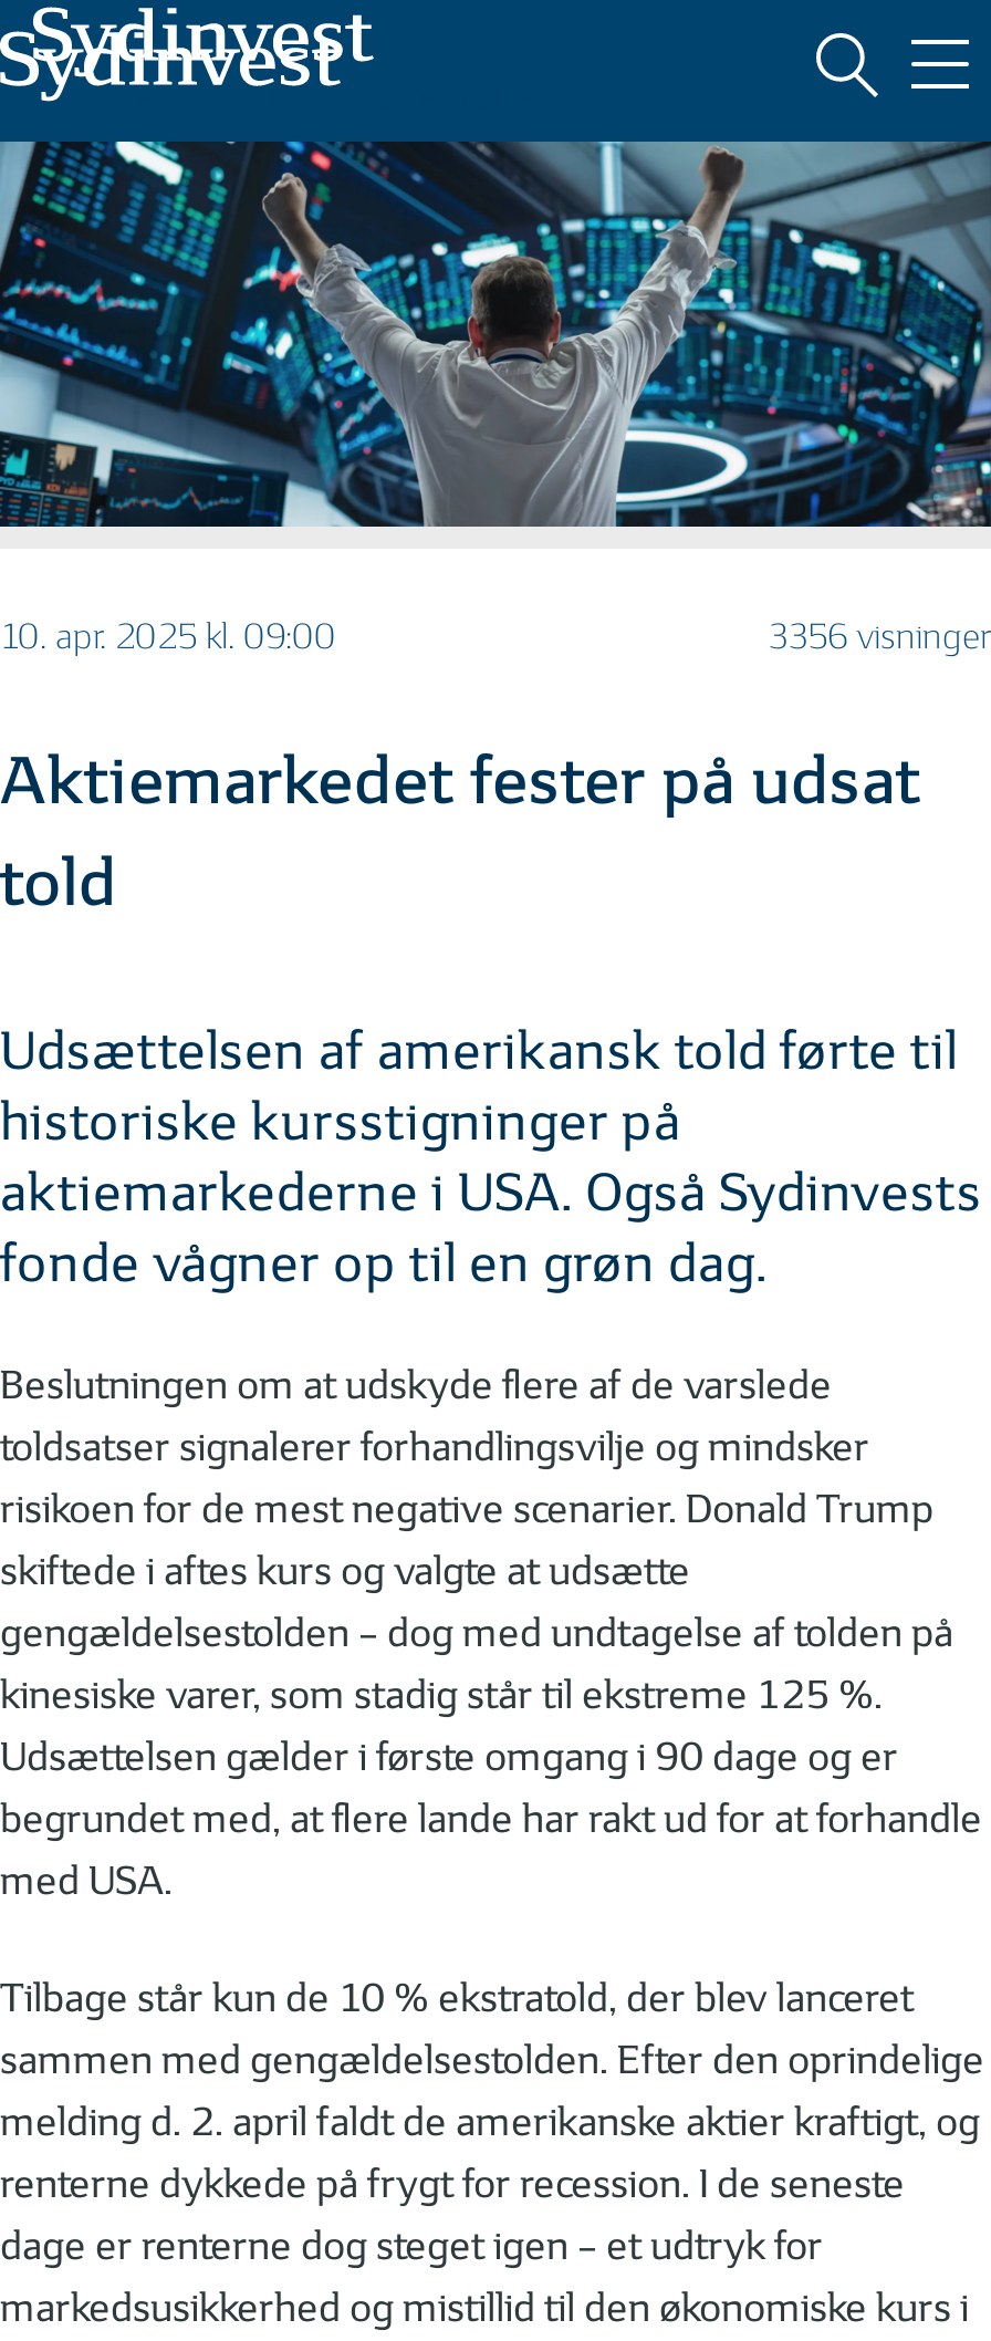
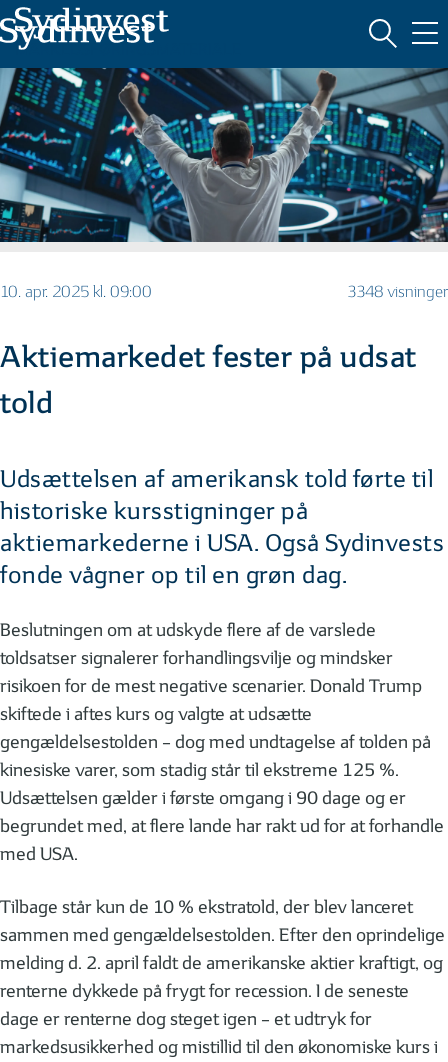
[768,616,991,656] 3356 visninger -> [347,283,448,301] 3348 visninger

